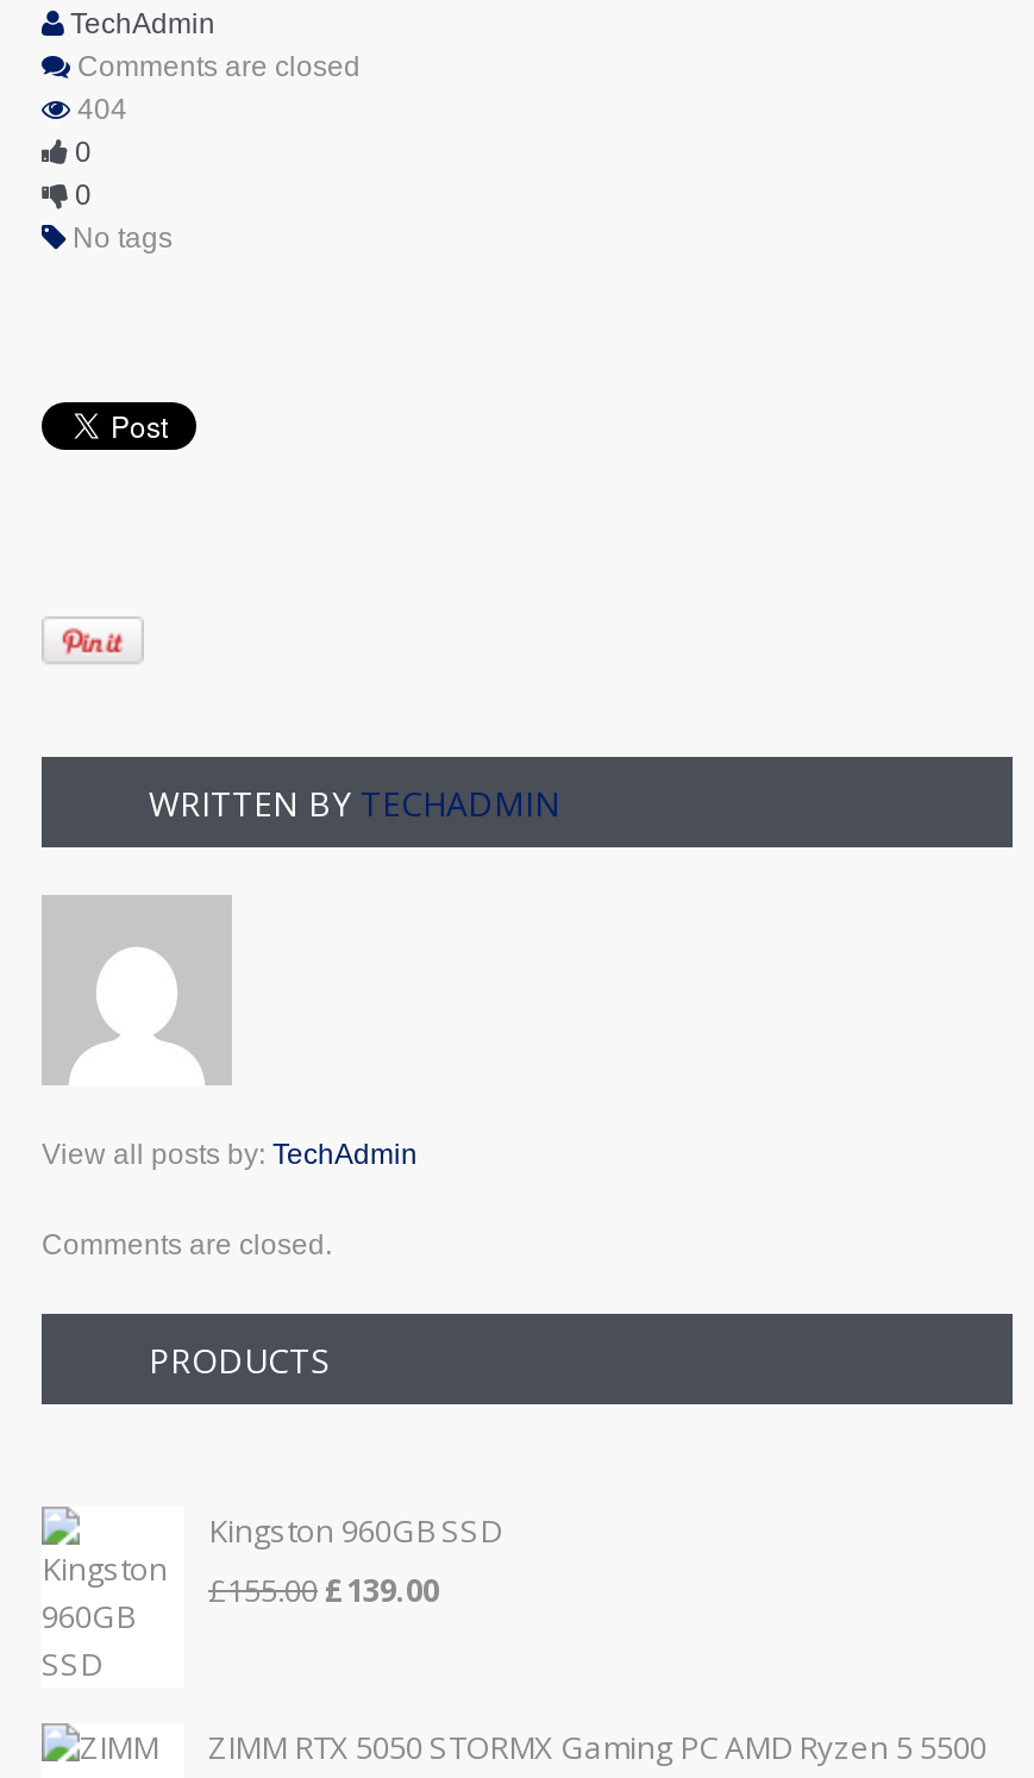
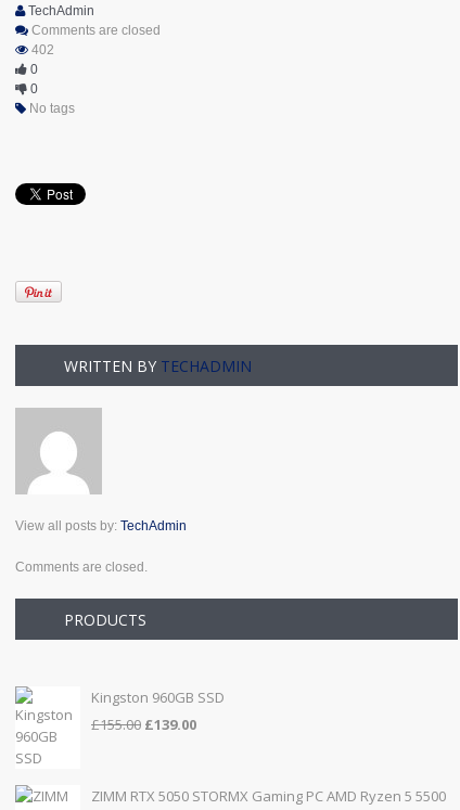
[70,94,127,127] 404 -> [28,43,54,58] 402

